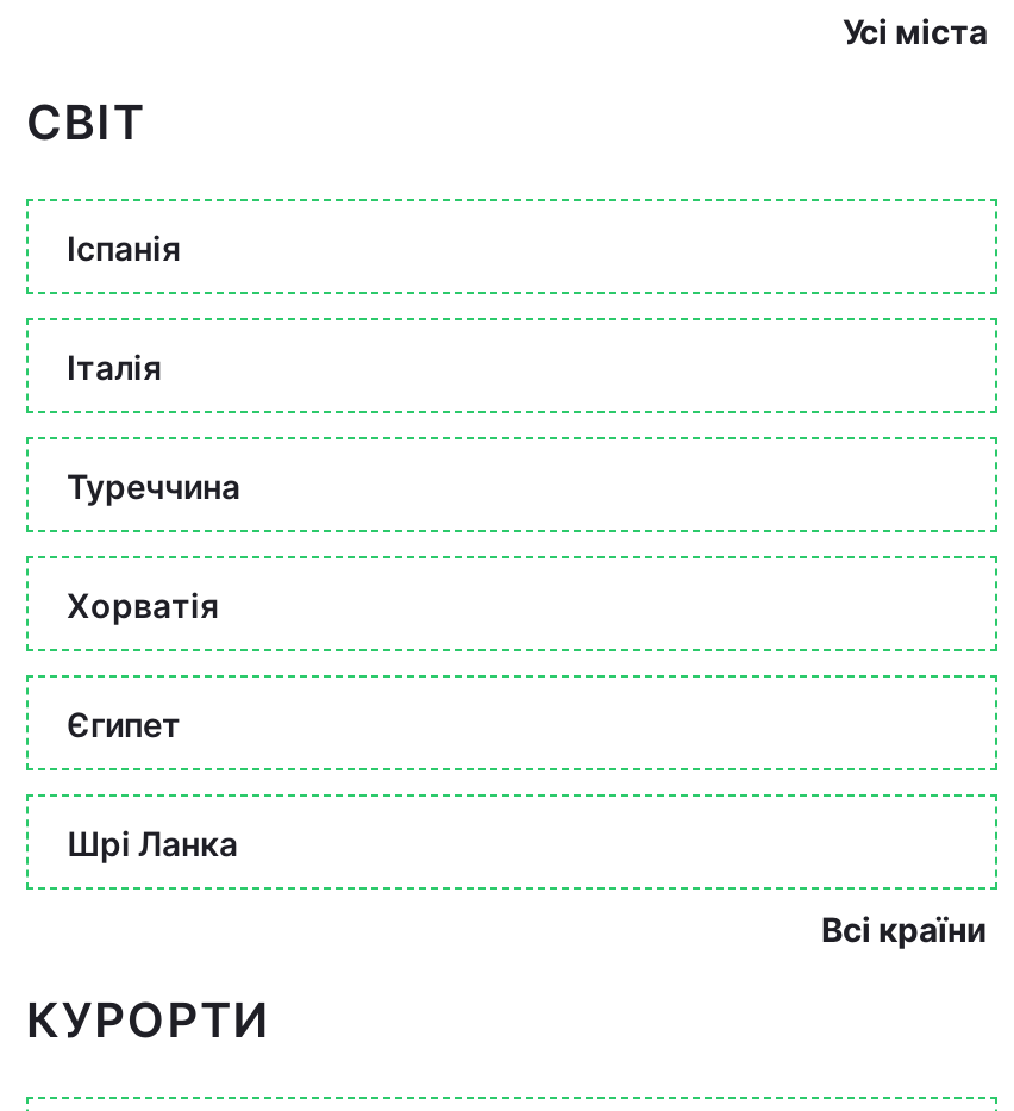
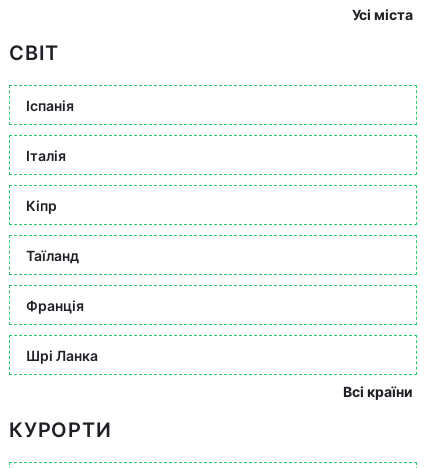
[67,464,240,505] Туреччина -> [26,196,57,213] Кіпр
[67,583,219,624] Хорватія -> [26,246,79,263] Таїланд
[67,703,181,743] Єгипет -> [26,296,84,313] Франція

